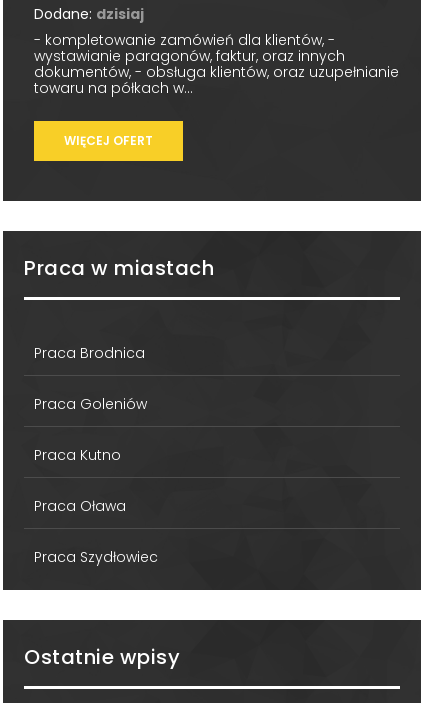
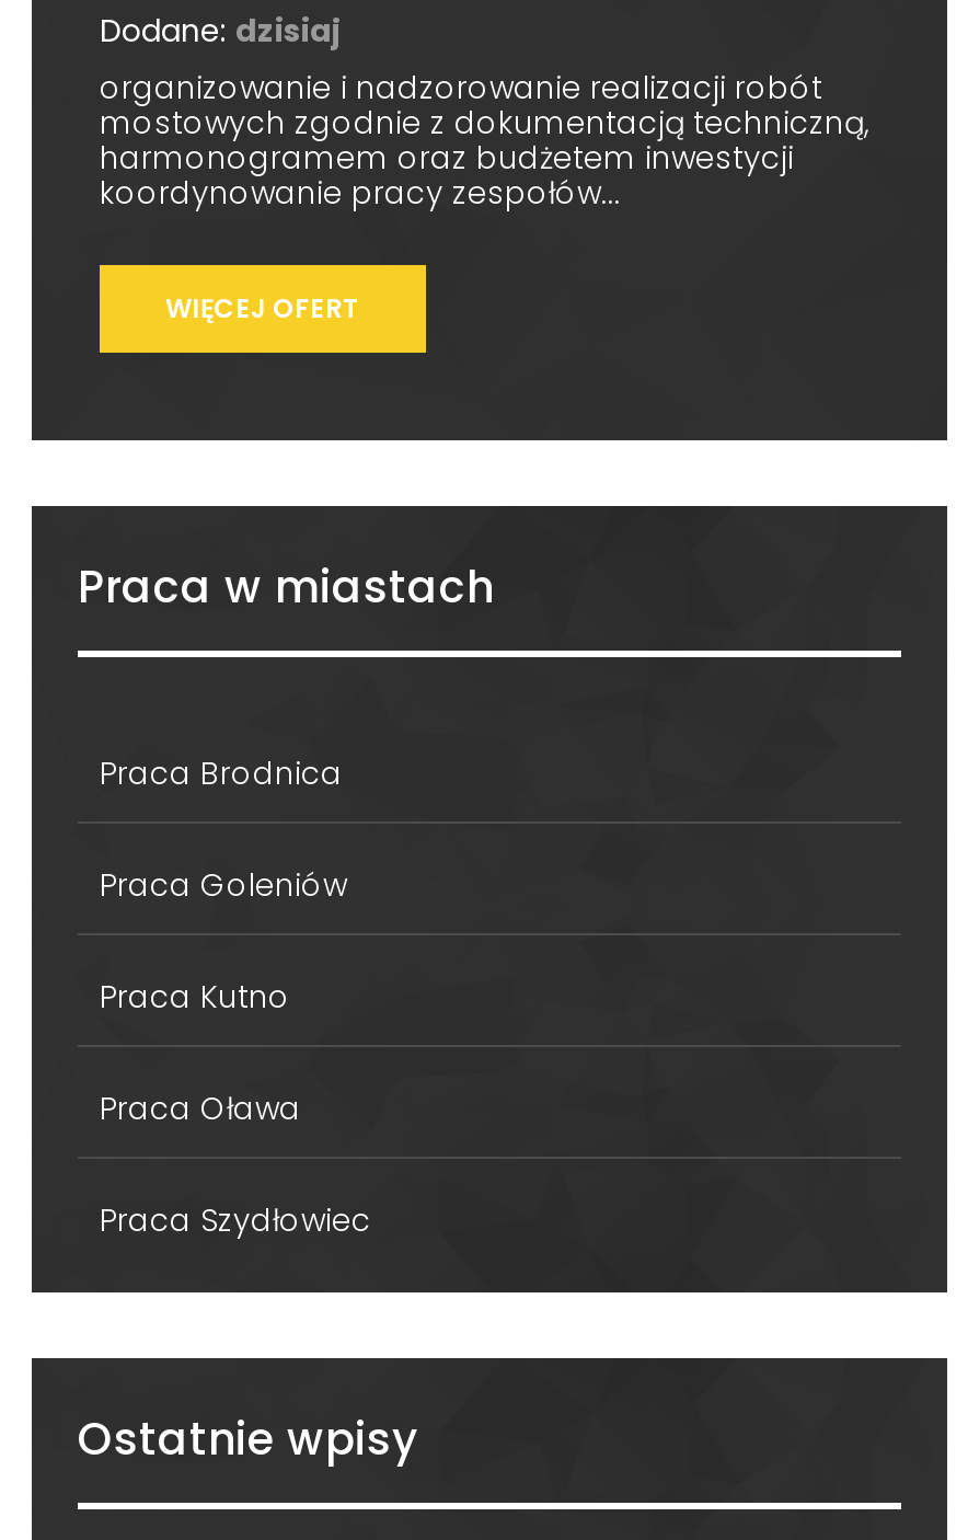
[34,30,399,98] - kompletowanie zamówień dla klientów, - | wystawianie paragonów, faktur, oraz innych | dokumentów, - obsługa klientów, oraz uzupełnianie | towaru na półkach w... -> [100,67,868,216] organizowanie i nadzorowanie realizacji robót | mostowych zgodnie z dokumentacją techniczną, | harmonogramem oraz budżetem inwestycji | koordynowanie pracy zespołów...

